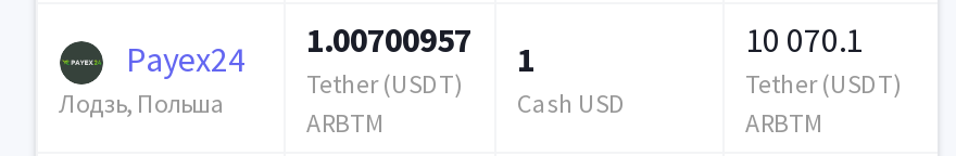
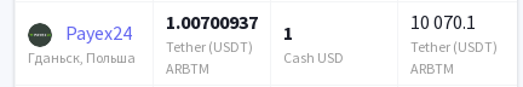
[119,17,534,80] Payex24 1.00700957 1 -> [61,9,292,44] Payex24 1.00700937 1
[59,86,226,119] Лодзь, Польша -> [27,48,135,66] Гданьск, Польша

